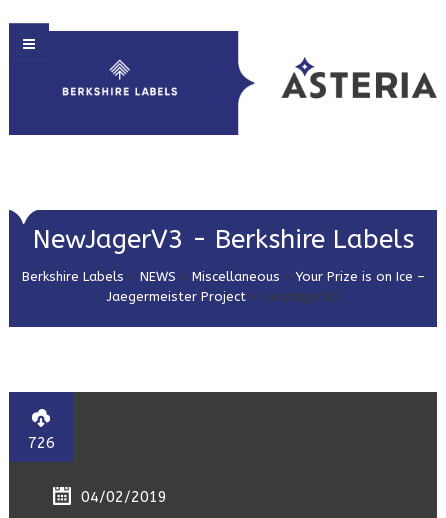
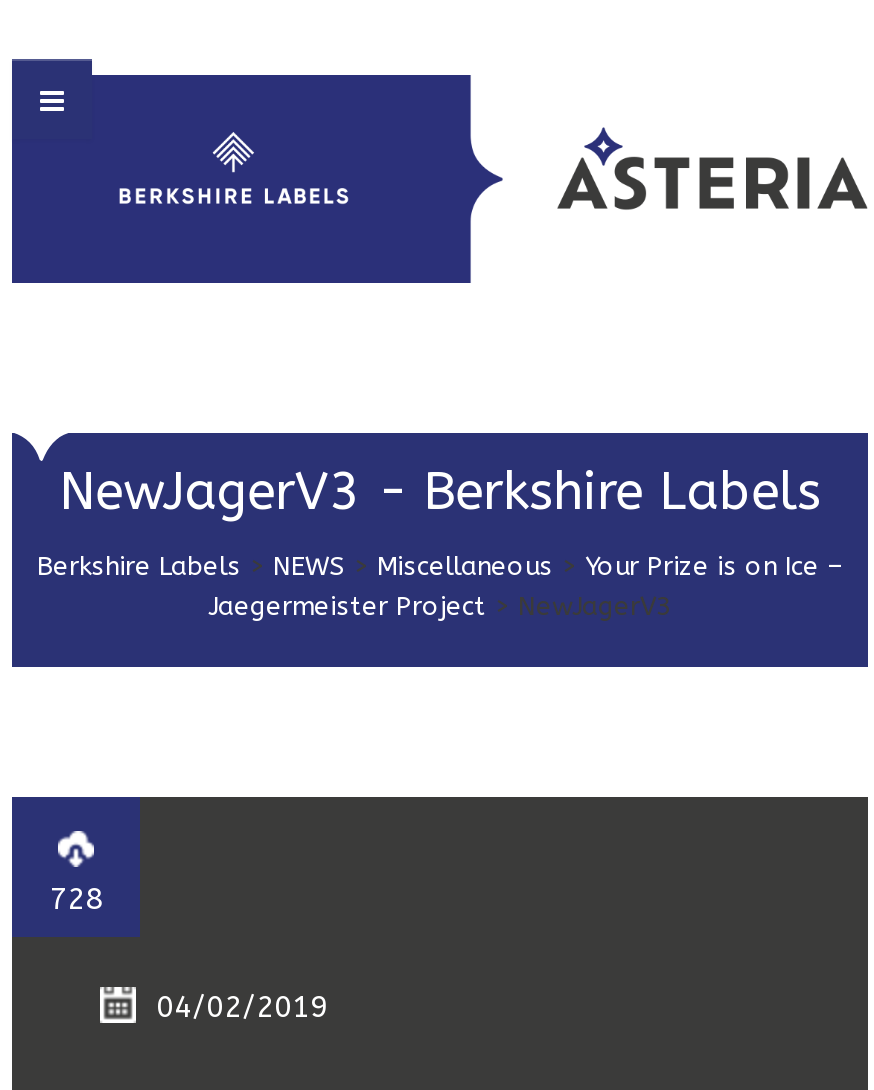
[27,434,54,452] 726 -> [49,881,103,917] 728

